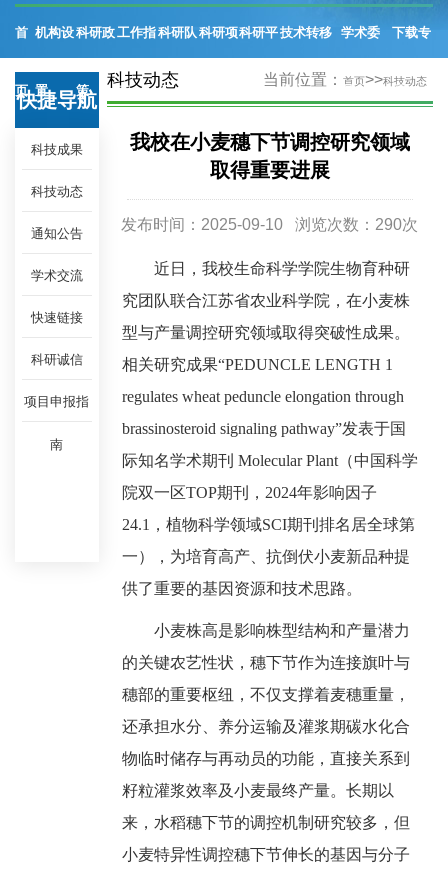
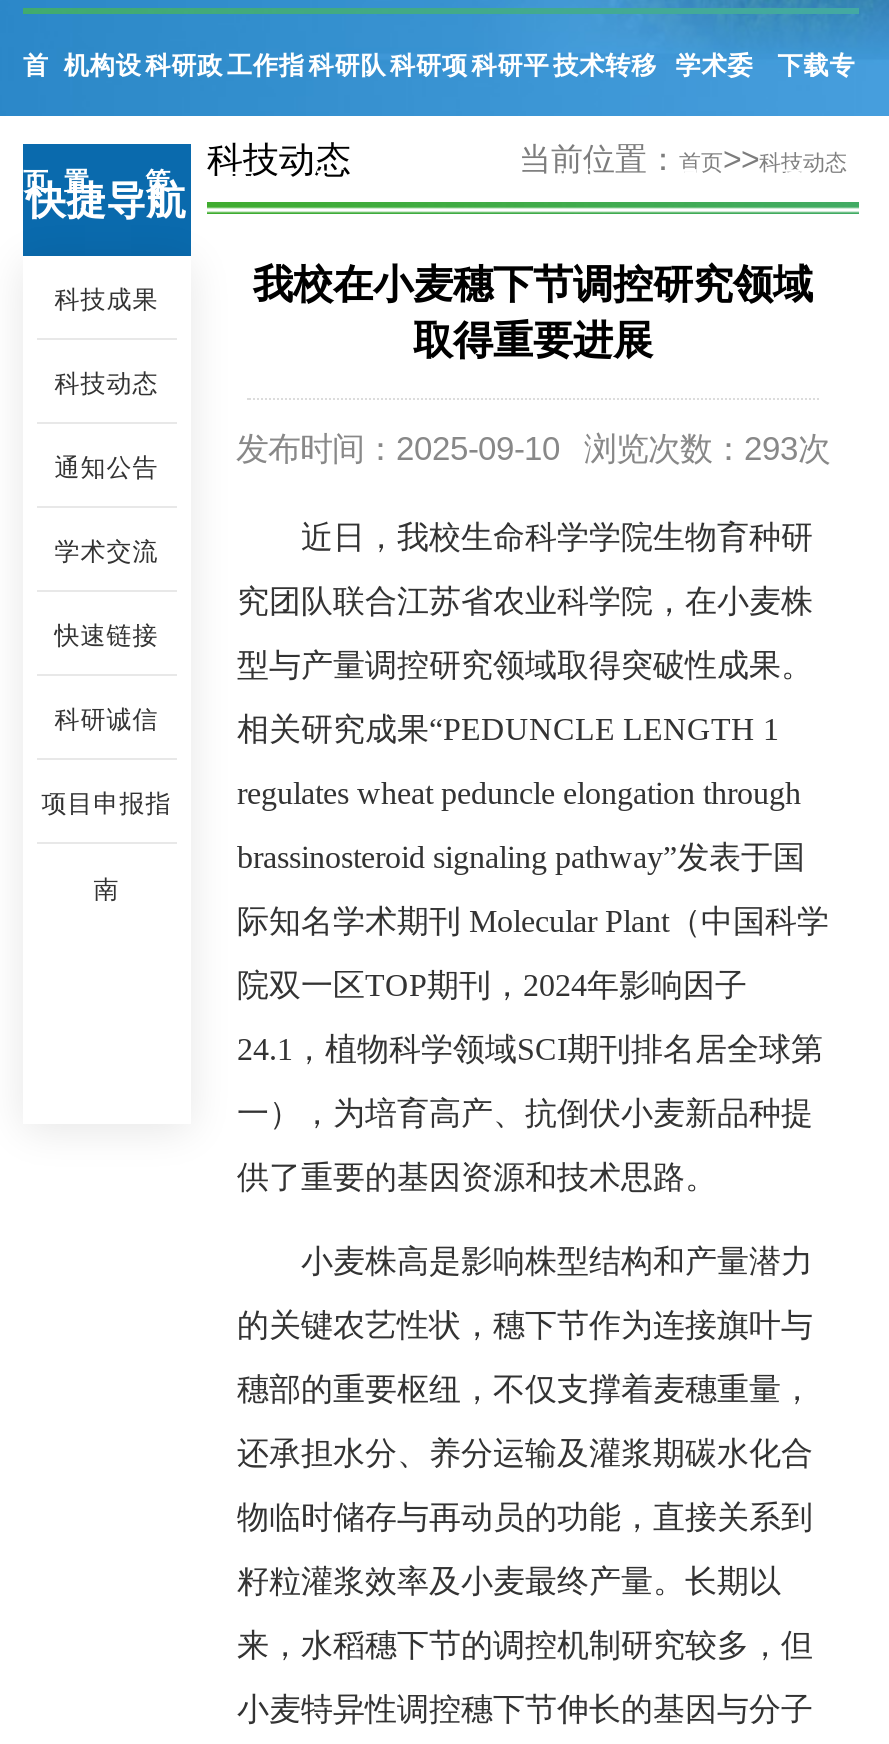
[121,215,418,233] 发布时间：2025-09-10 浏览次数：290次 -> [236,429,830,465] 发布时间：2025-09-10 浏览次数：293次

